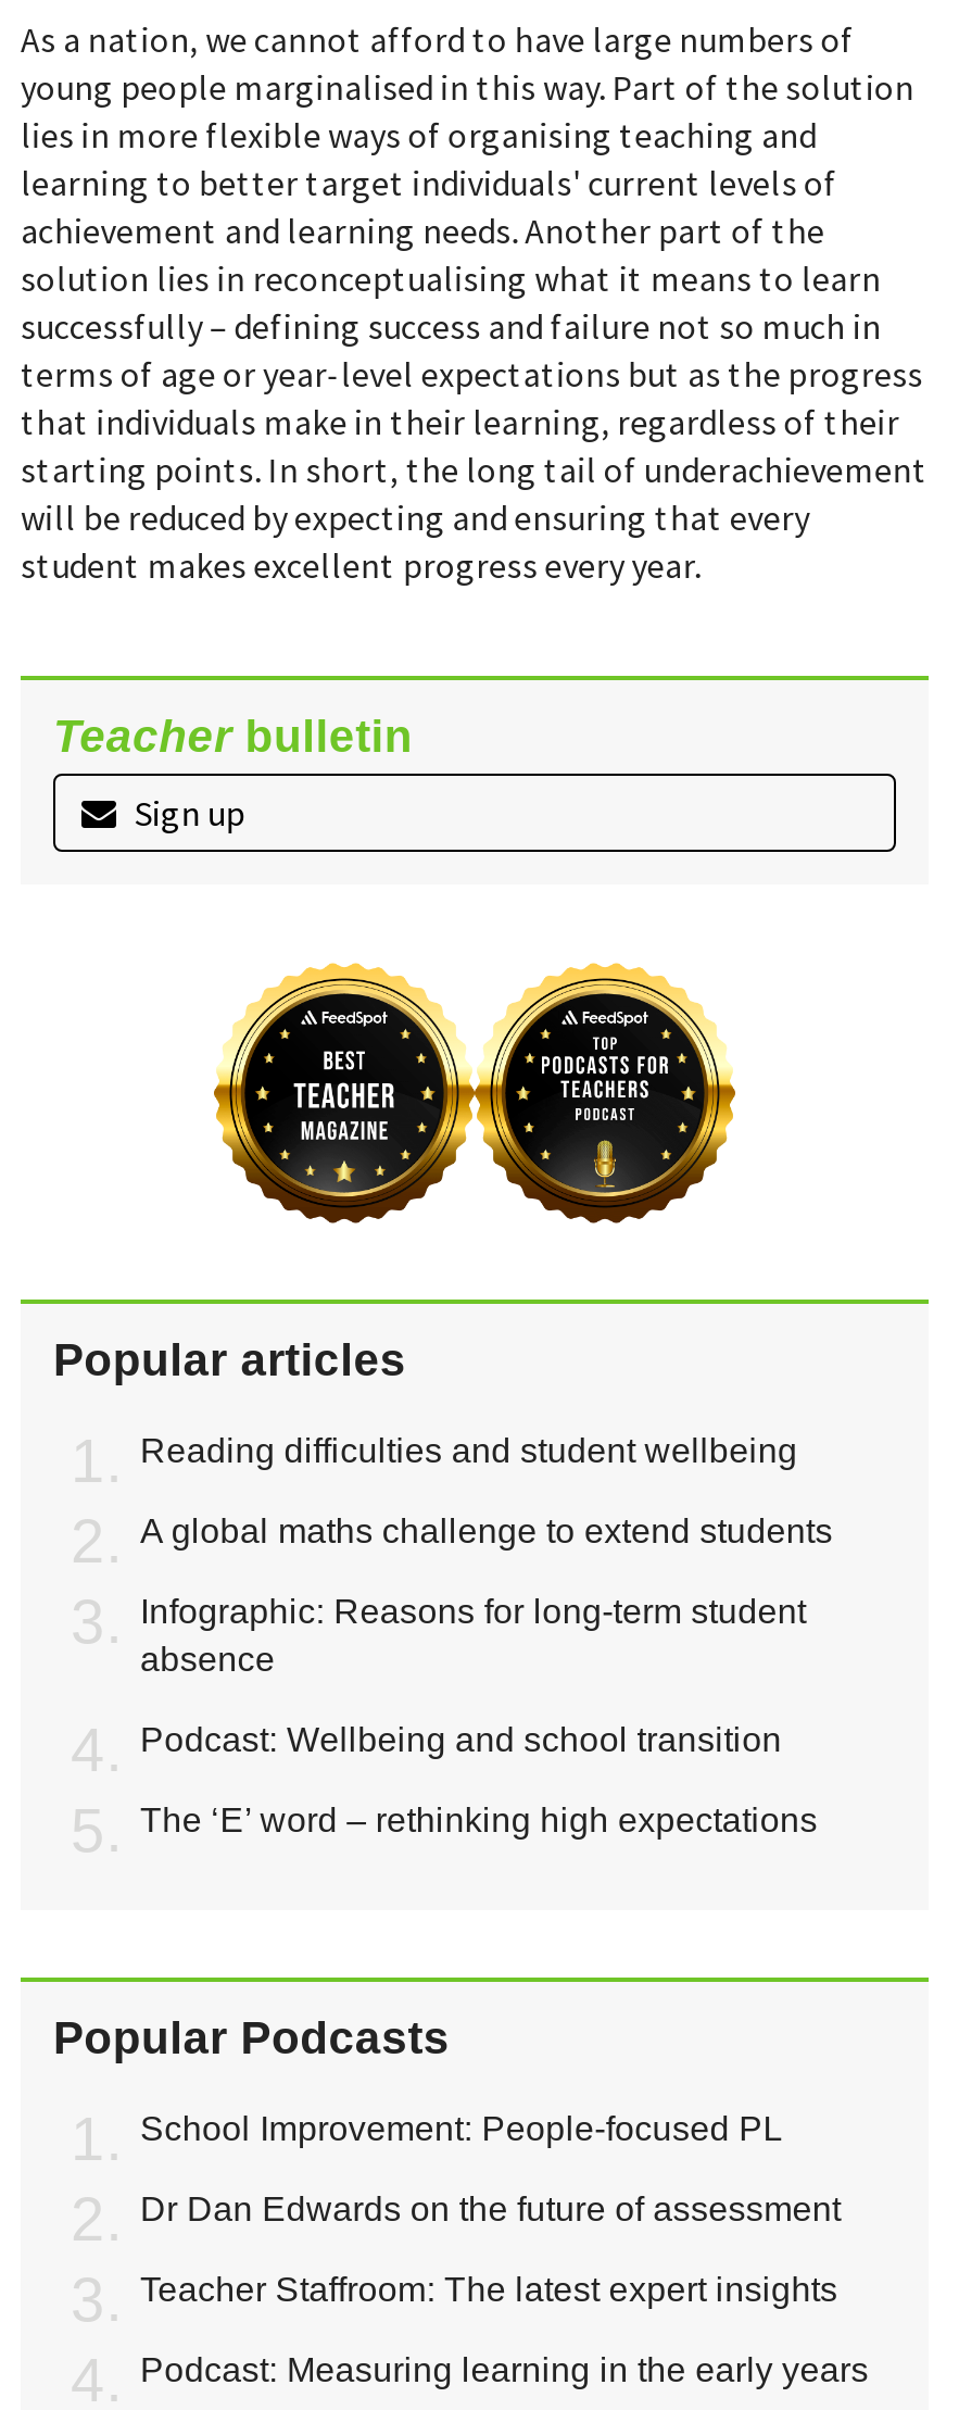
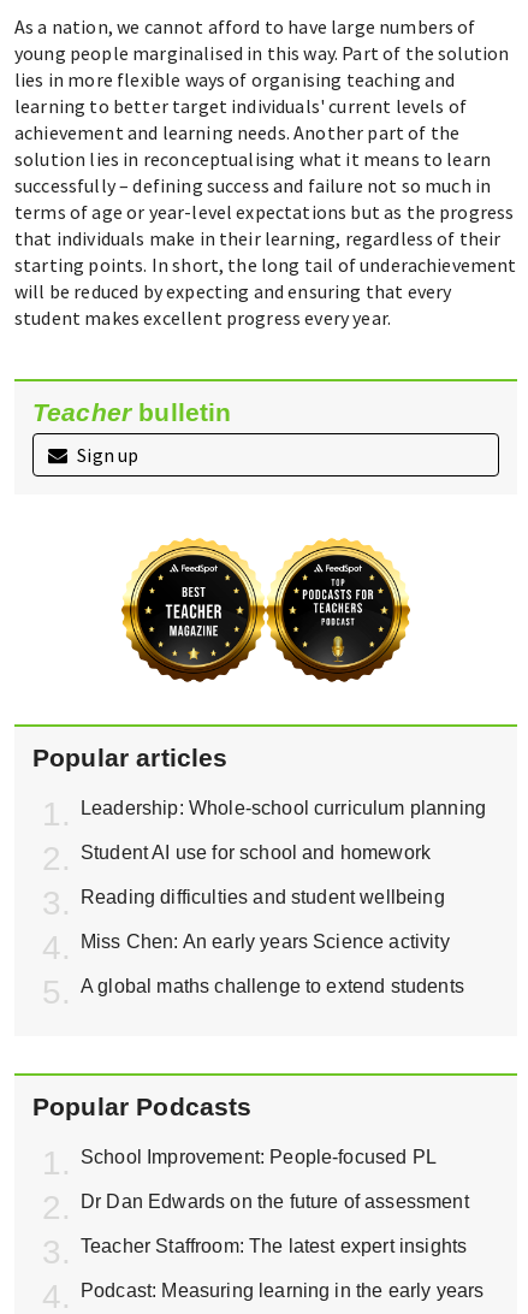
none -> [81,798,486,863] Leadership: Whole-school curriculum planning | Student AI use for school and homework
moved [140,1433,798,1470] -> [81,887,445,908]: Reading difficulties and student wellbeing
none -> [81,932,449,952] Miss Chen: An early years Science activity
moved [140,1513,833,1550] -> [81,976,464,997]: A global maths challenge to extend students
[140,1594,818,1839] Infographic: Reasons for long-term student | absence | Podcast: Wellbeing and school transition | The ‘E’ word – rethinking high expectations -> none

